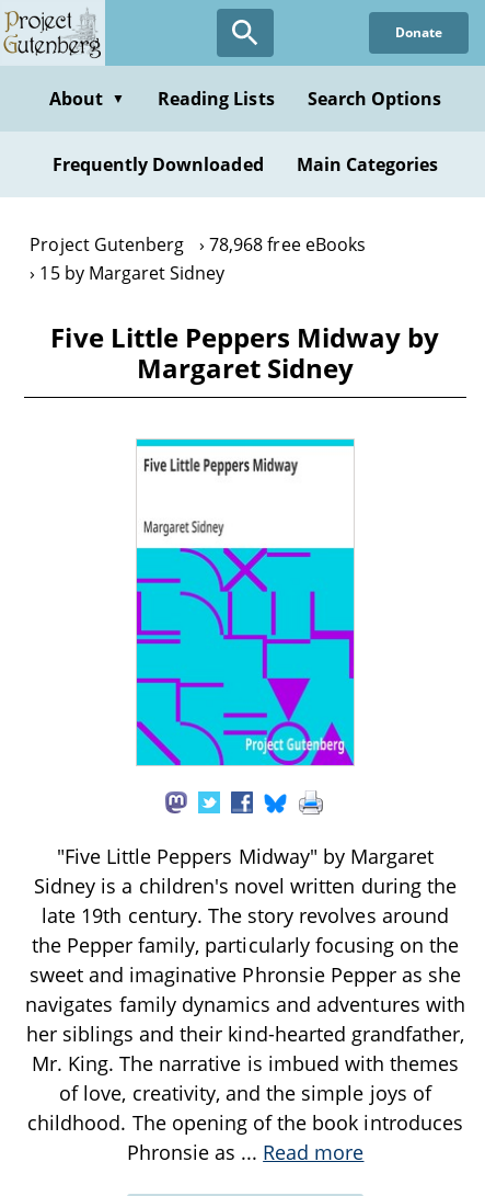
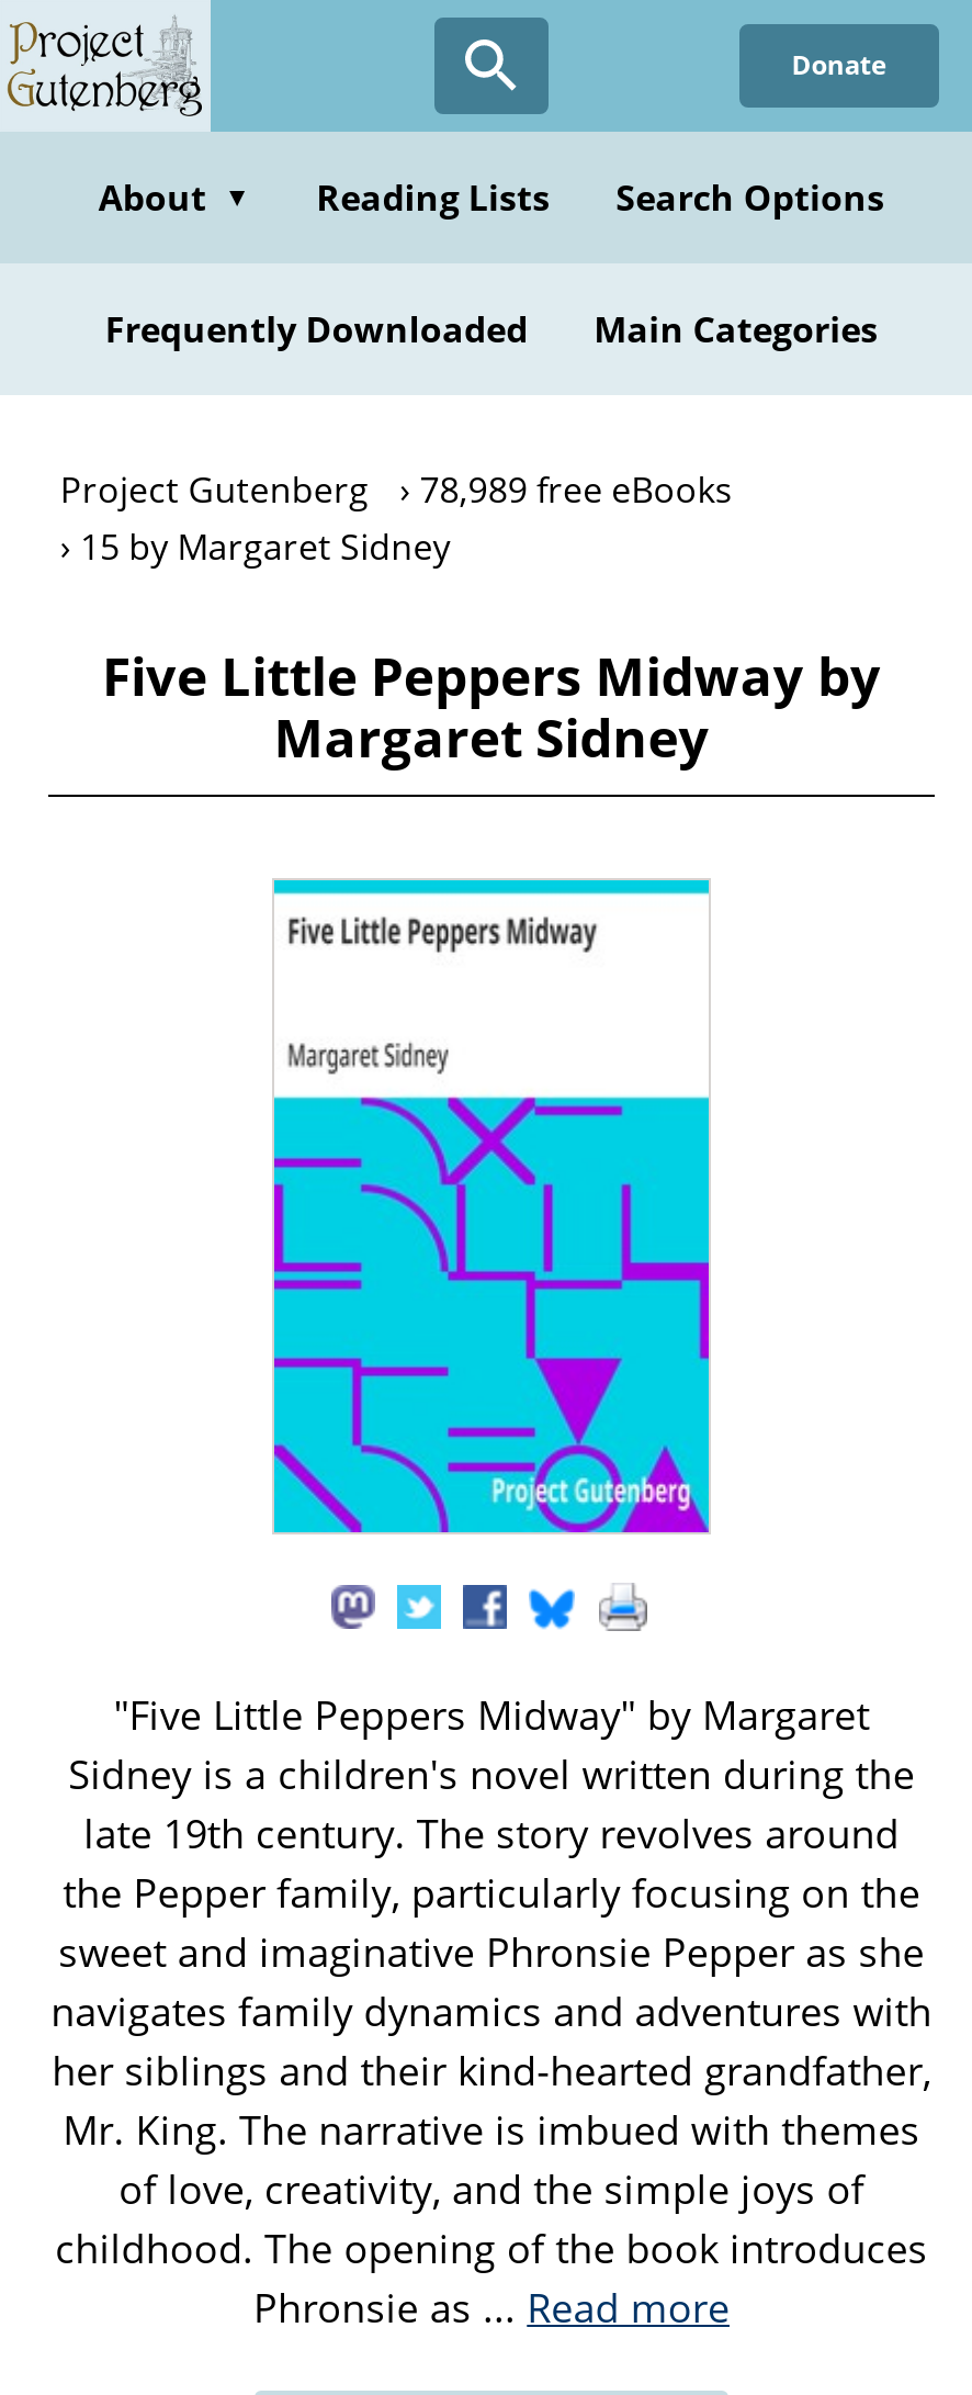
[30,232,366,257] Project Gutenberg 78,968 free eBooks -> [60,465,733,514] Project Gutenberg 78,989 free eBooks

